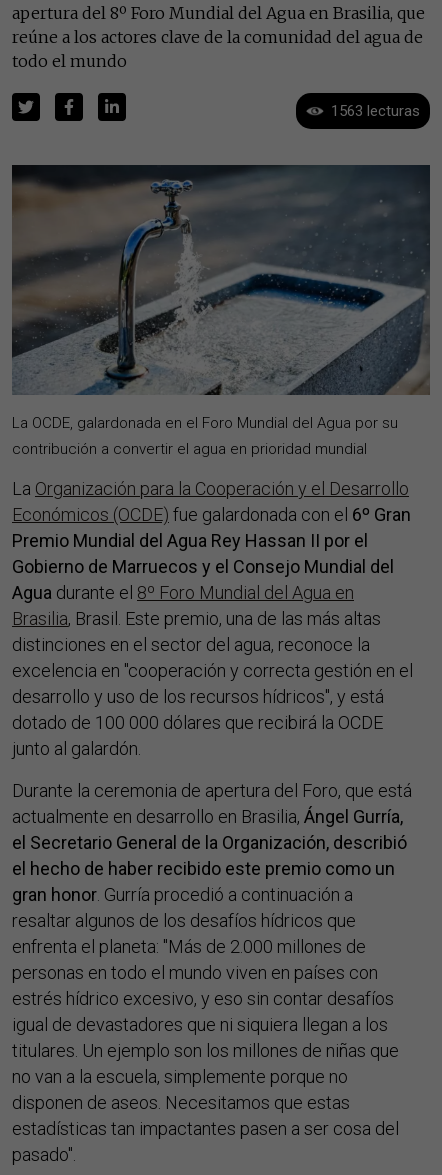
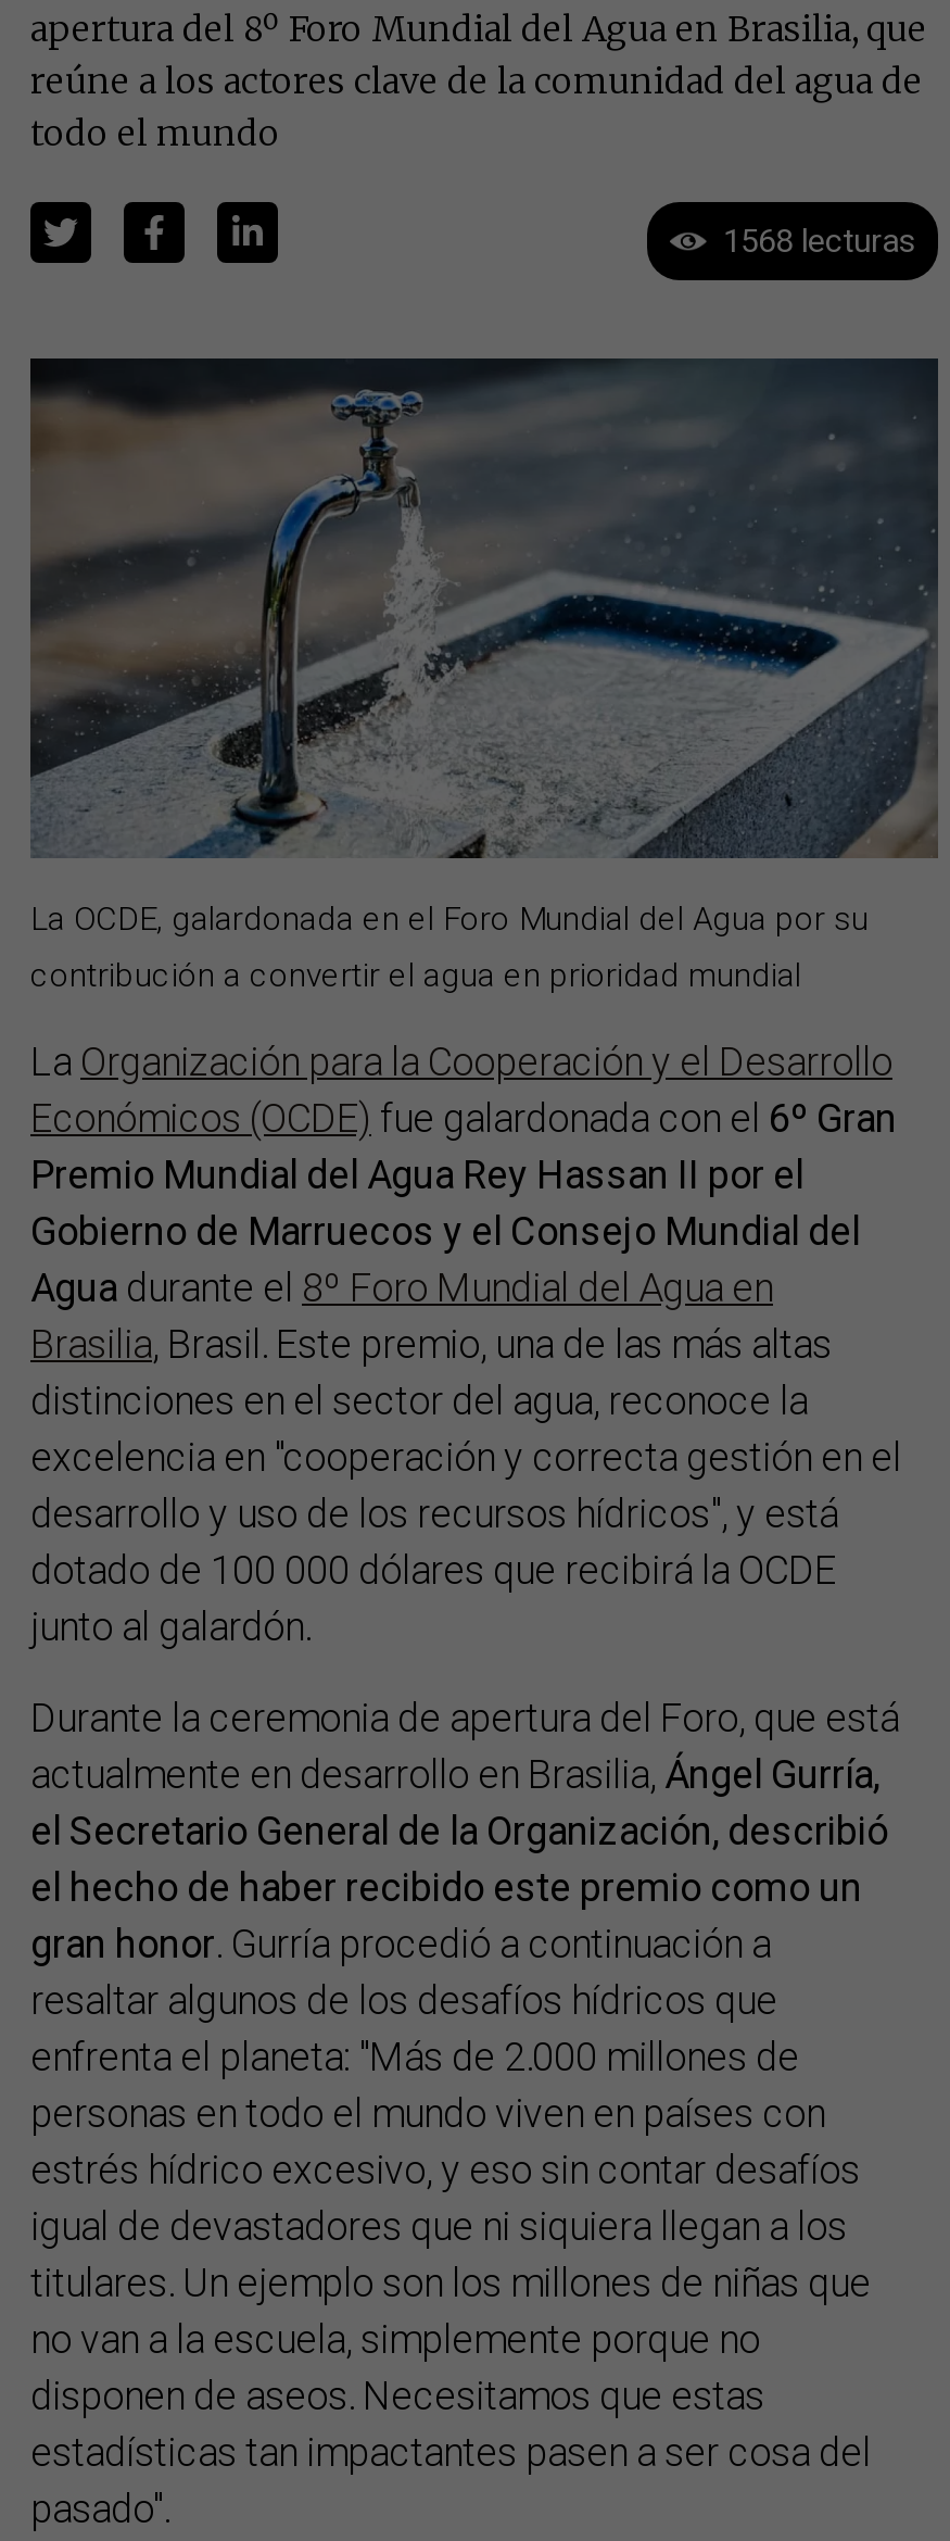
[331,102,420,120] 1563 lecturas -> [723,221,916,260] 1568 lecturas

